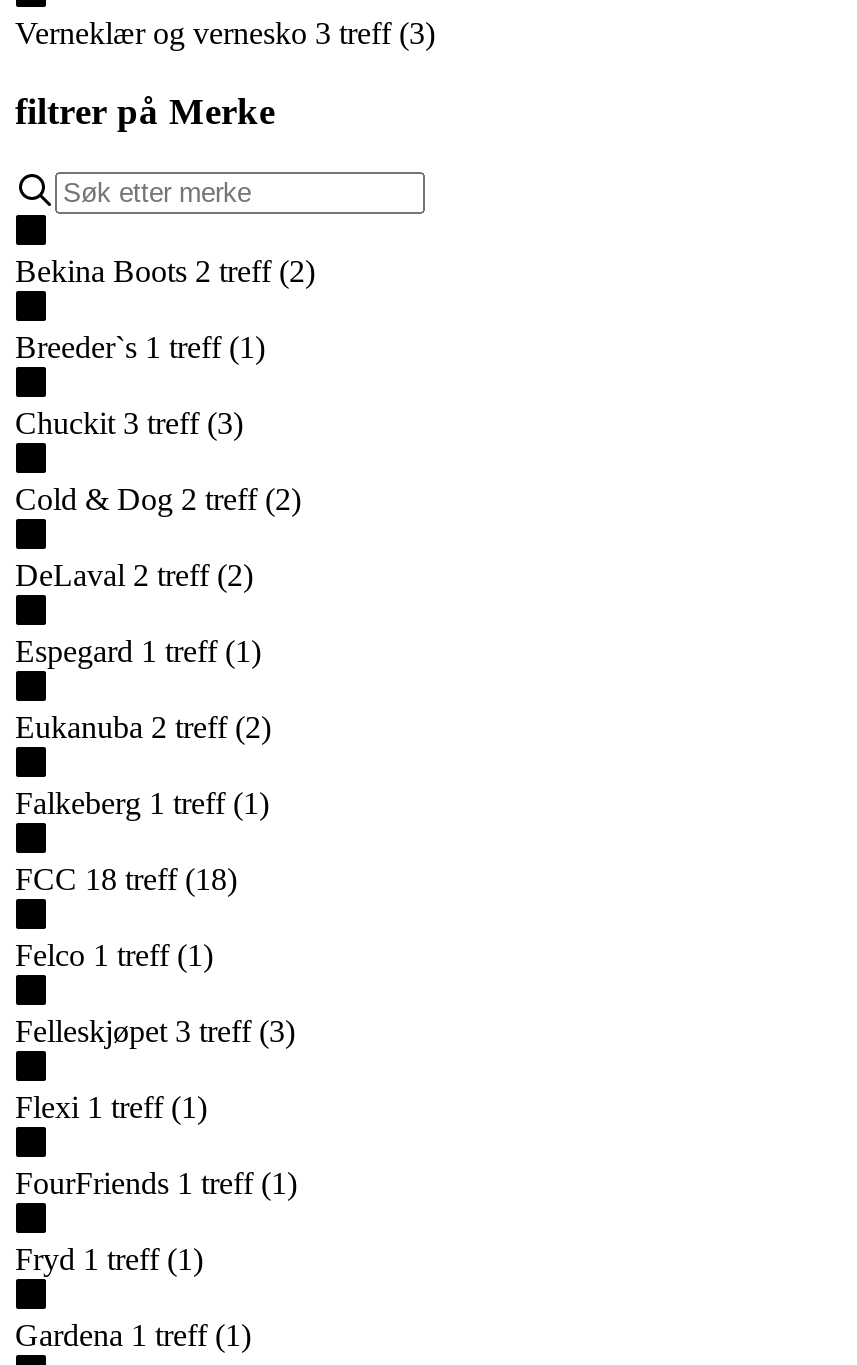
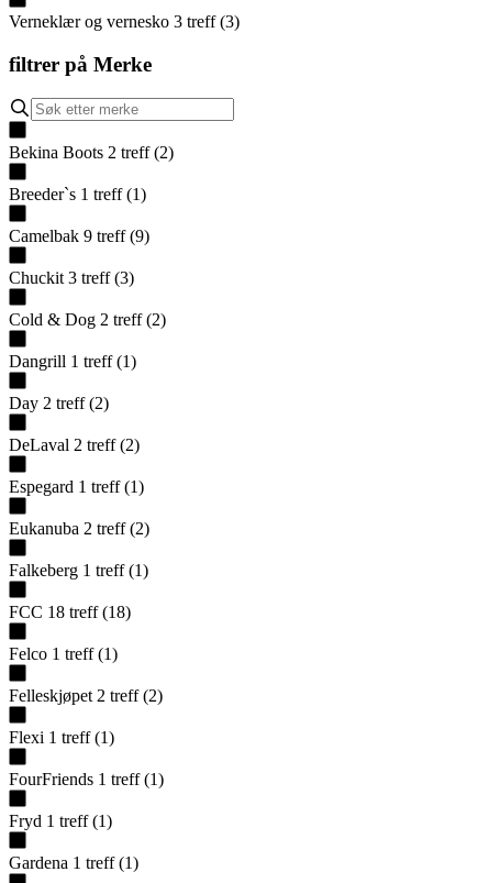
none -> [9,226,149,245] Camelbak 9 treff (9)
none -> [9,351,136,412] Dangrill 1 treff (1) | Day 2 treff (2)
[15,1013,295,1047] Felleskjøpet 3 treff (3) -> [9,686,163,704] Felleskjøpet 2 treff (2)

